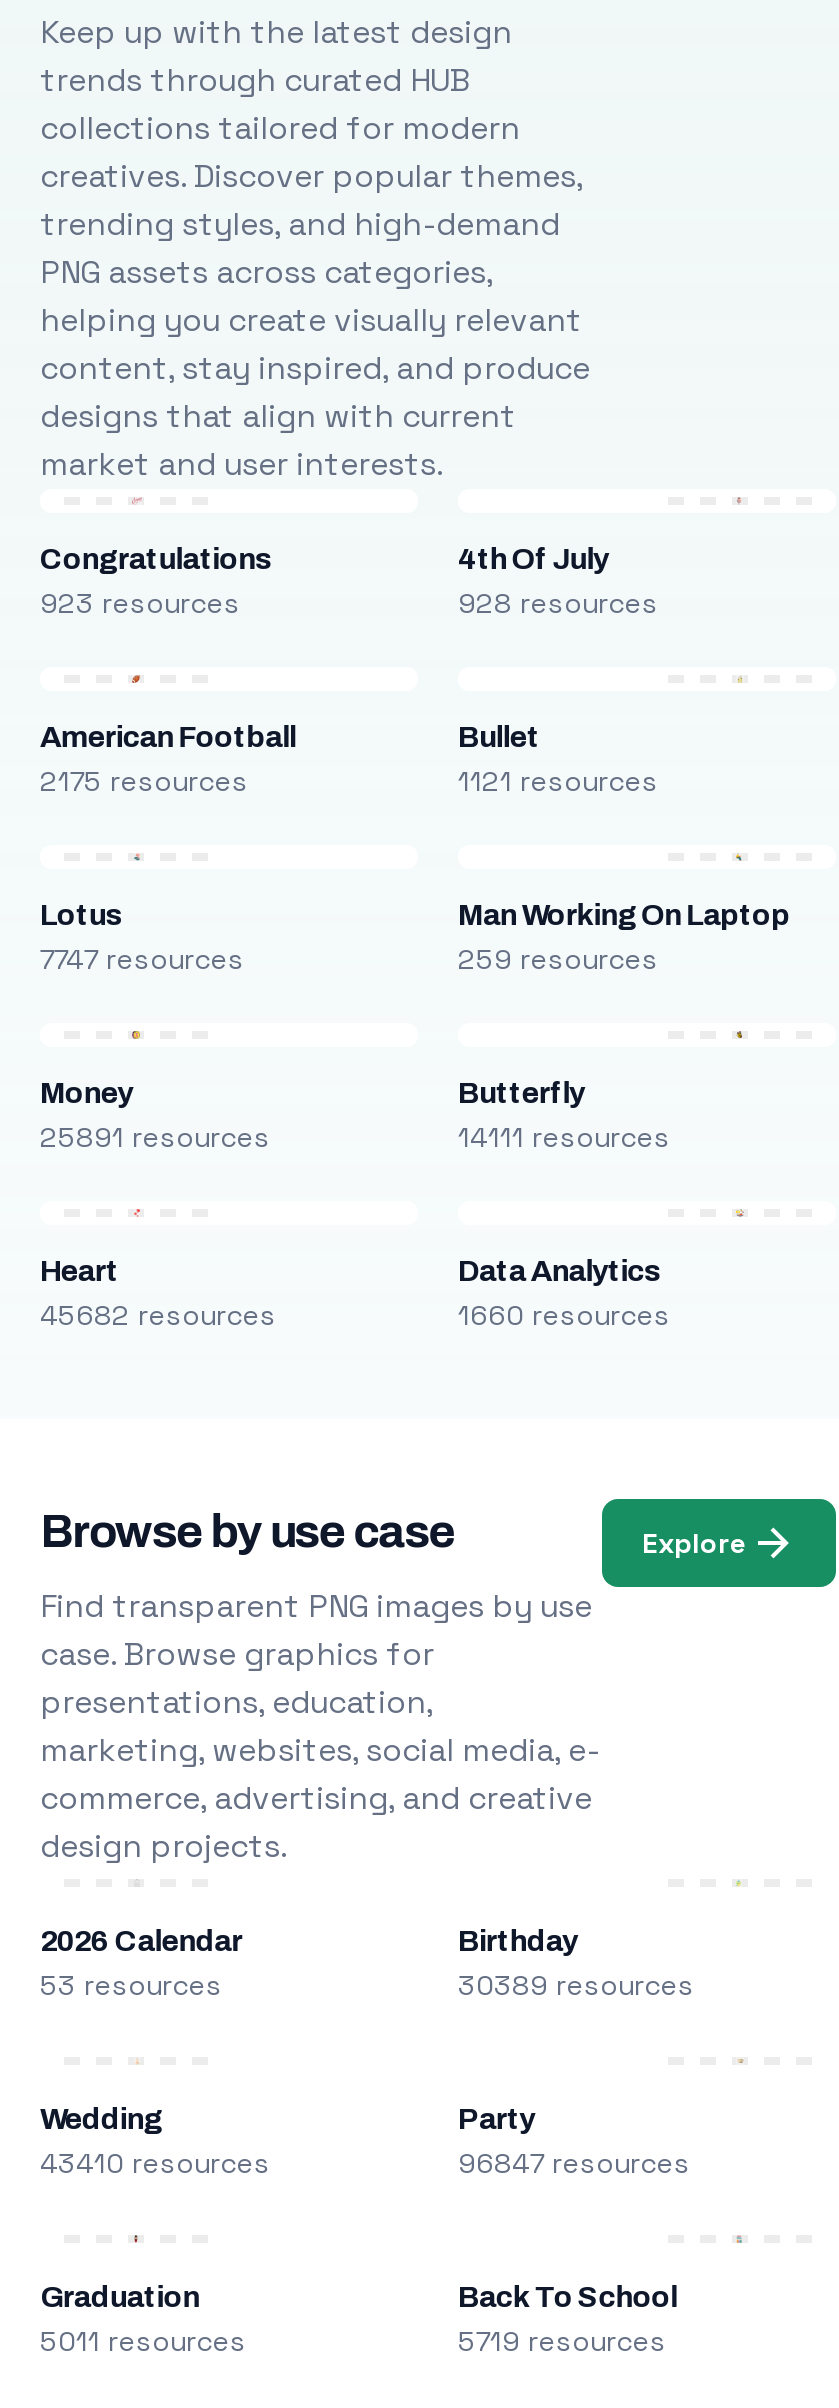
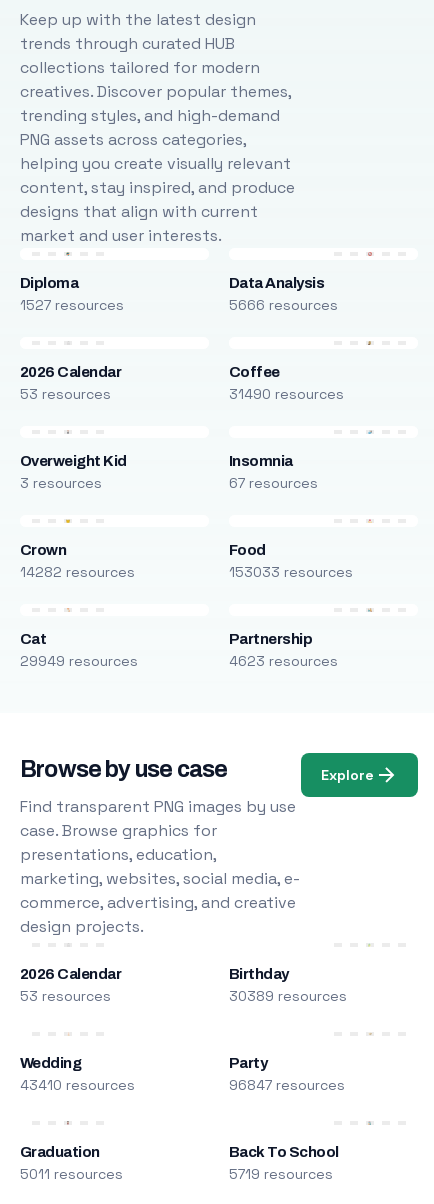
[40,543,272,621] Congratulations | 923 resources -> [20,275,124,314] Diploma | 1527 resources
[458,543,658,621] 4th Of July | 928 resources -> [229,275,338,314] Data Analysis | 5666 resources
[40,721,296,799] American Football | 2175 resources -> [20,364,121,403] 2026 Calendar | 53 resources
[458,721,658,799] Bullet | 1121 resources -> [229,364,344,403] Coffee | 31490 resources
[40,899,244,977] Lotus | 7747 resources -> [20,453,127,492] Overweight Kid | 3 resources
[458,899,790,977] Man Working On Laptop | 259 resources -> [229,453,318,492] Insomnia | 67 resources
[40,1077,270,1155] Money | 25891 resources -> [20,542,135,581] Crown | 14282 resources
[458,1077,670,1155] Butterfly | 14111 resources -> [229,542,353,581] Food | 153033 resources
[40,1255,276,1333] Heart | 45682 resources -> [20,631,138,670] Cat | 29949 resources
[458,1255,670,1333] Data Analytics | 1660 resources -> [229,631,338,670] Partnership | 4623 resources

